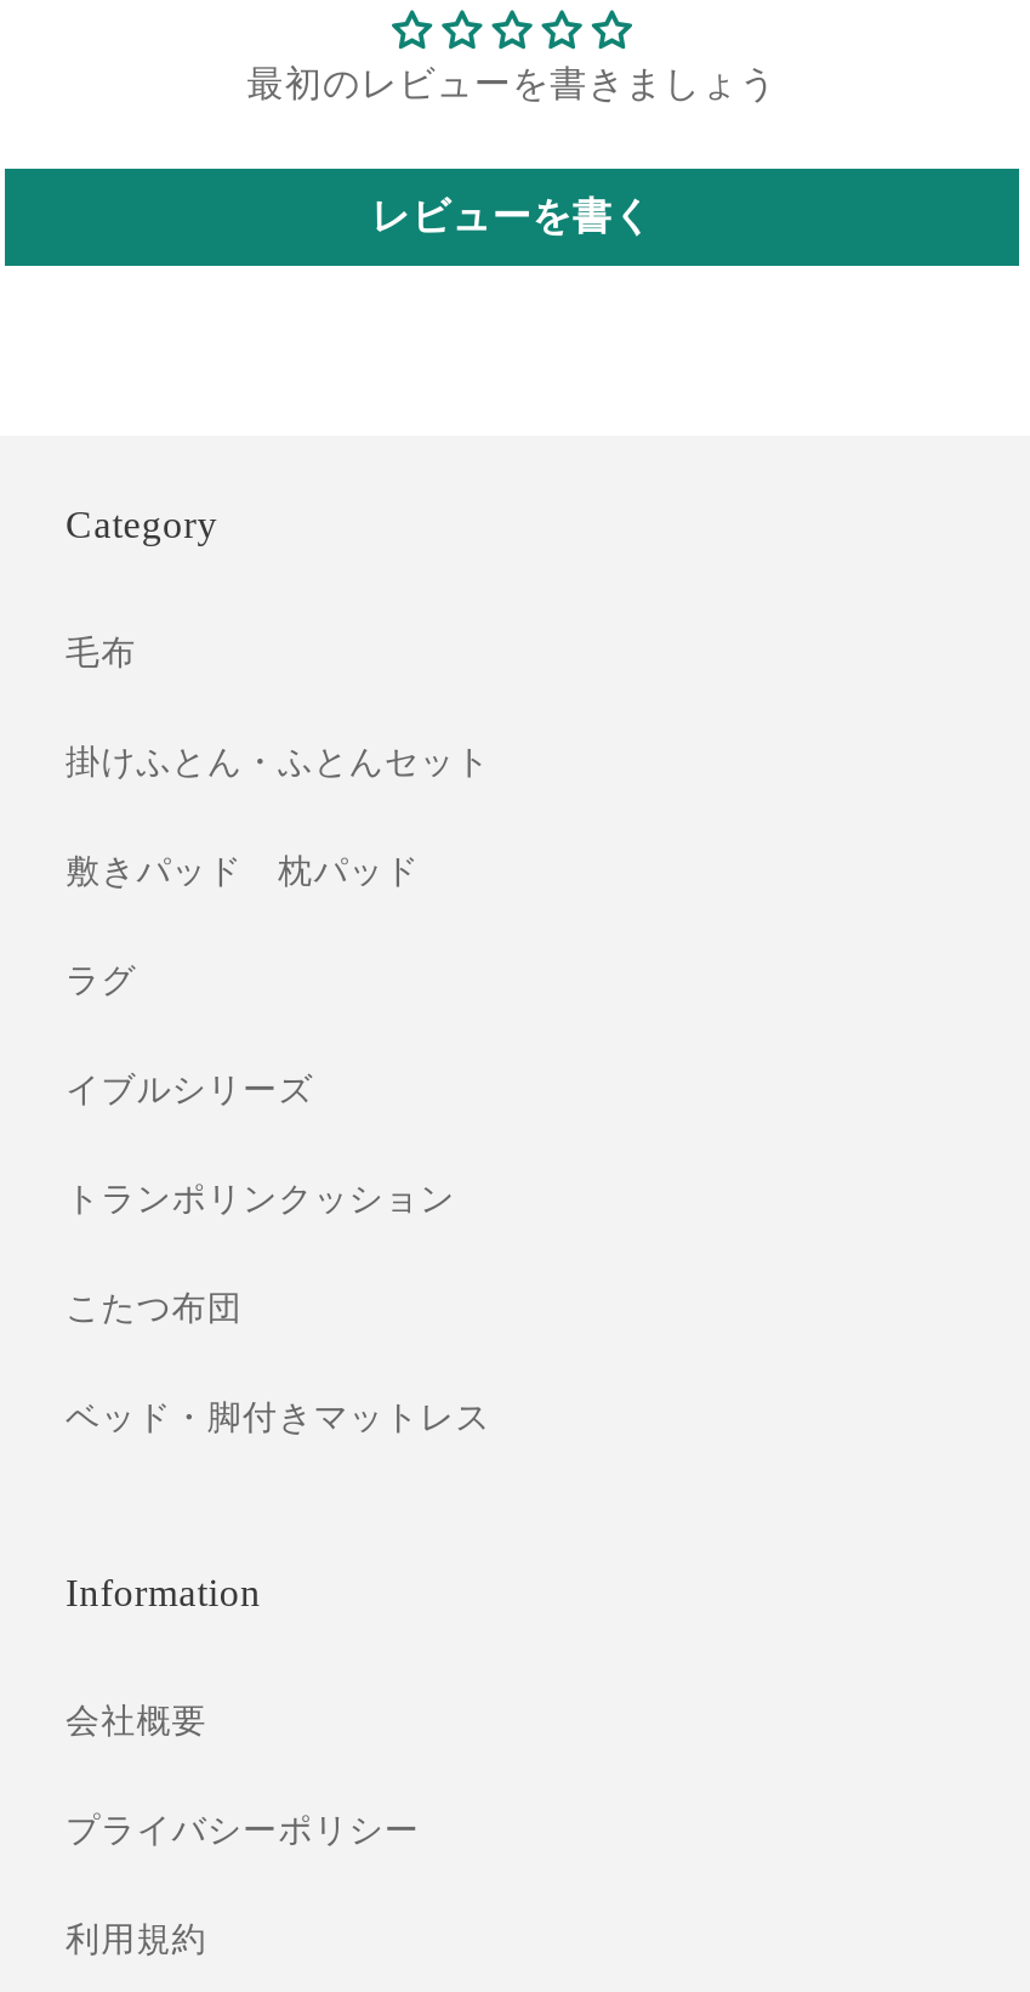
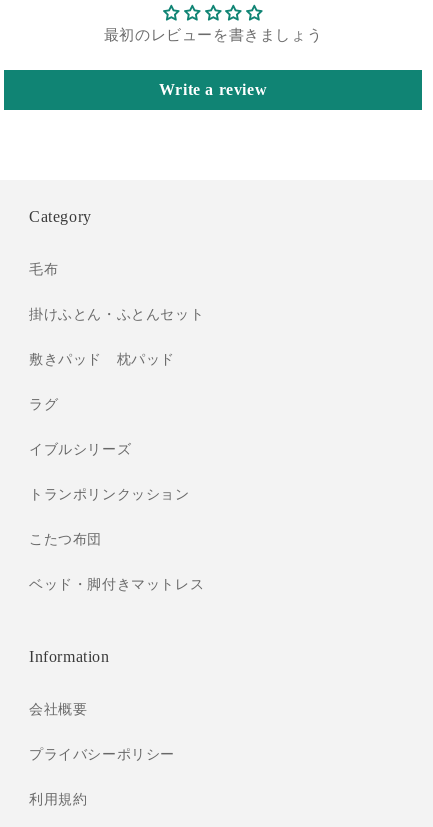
[371,195,653,236] レビューを書く -> [159,81,267,98] Write a review

